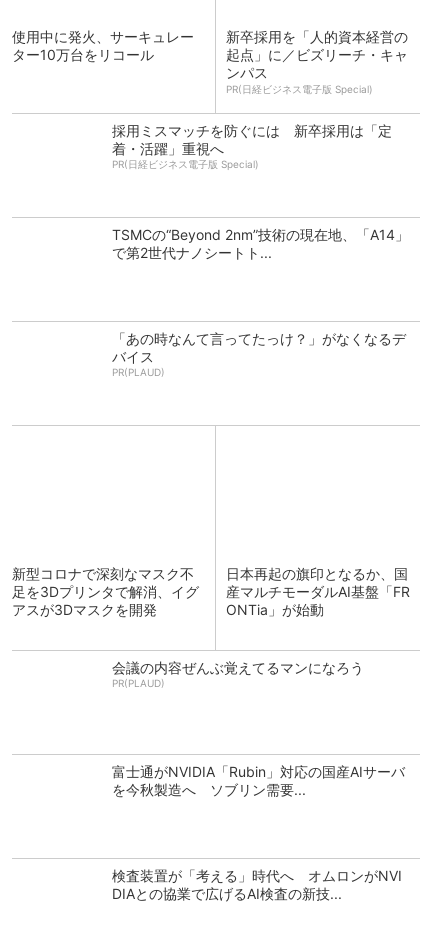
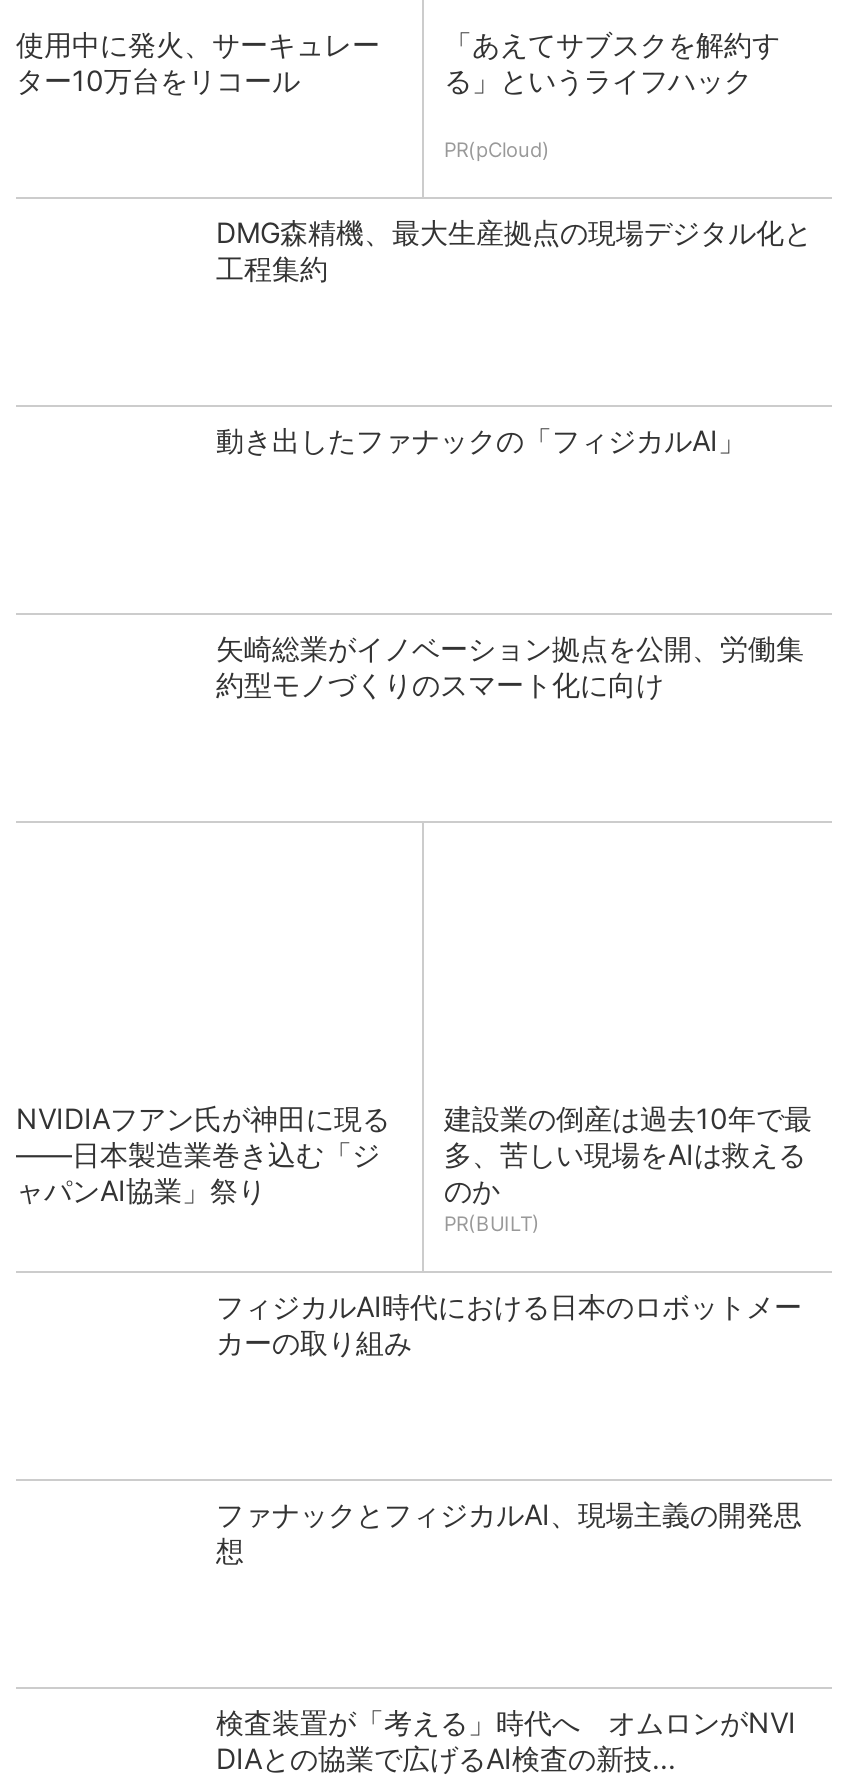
[112,28,408,170] 新卒採用を「人的資本経営の | 起点」に／ビズリーチ・キャ | ンパス | PR(日経ビジネス電子版 Special) | 採用ミスマッチを防ぐには 新卒採用は「定 | 着・活躍」重視へ | PR(日経ビジネス電子版 Special) -> [216,27,812,285] 「あえてサブスクを解約す | る」というライフハック | PR(pCloud) | DMG森精機、最大生産拠点の現場デジタル化と | 工程集約
[112,226,409,261] TSMCの“Beyond 2nm”技術の現在地、「A14」 | で第2世代ナノシートト... -> [216,423,746,457] 動き出したファナックの「フィジカルAI」
[112,330,406,378] 「あの時なんて言ってたっけ？」がなくなるデ | バイス | PR(PLAUD) -> [216,631,804,701] 矢崎総業がイノベーション拠点を公開、労働集 | 約型モノづくりのスマート化に向け
[12,565,199,618] 新型コロナで深刻なマスク不 | 足を3Dプリンタで解消、イグ | アスが3Dマスクを開発 -> [16,1101,390,1207] NVIDIAフアン氏が神田に現る | ――日本製造業巻き込む「ジ | ャパンAI協業」祭り
[112,565,410,689] 日本再起の旗印となるか、国 | 産マルチモーダルAI基盤「FR | ONTia」が始動 | 会議の内容ぜんぶ覚えてるマンになろう | PR(PLAUD) -> [216,1101,812,1359] 建設業の倒産は過去10年で最 | 多、苦しい現場をAIは救える | のか | PR(BUILT) | フィジカルAI時代における日本のロボットメー | カーの取り組み
[112,763,405,798] 富士通がNVIDIA「Rubin」対応の国産AIサーバ | を今秋製造へ ソブリン需要... -> [216,1497,802,1567] ファナックとフィジカルAI、現場主義の開発思 | 想

